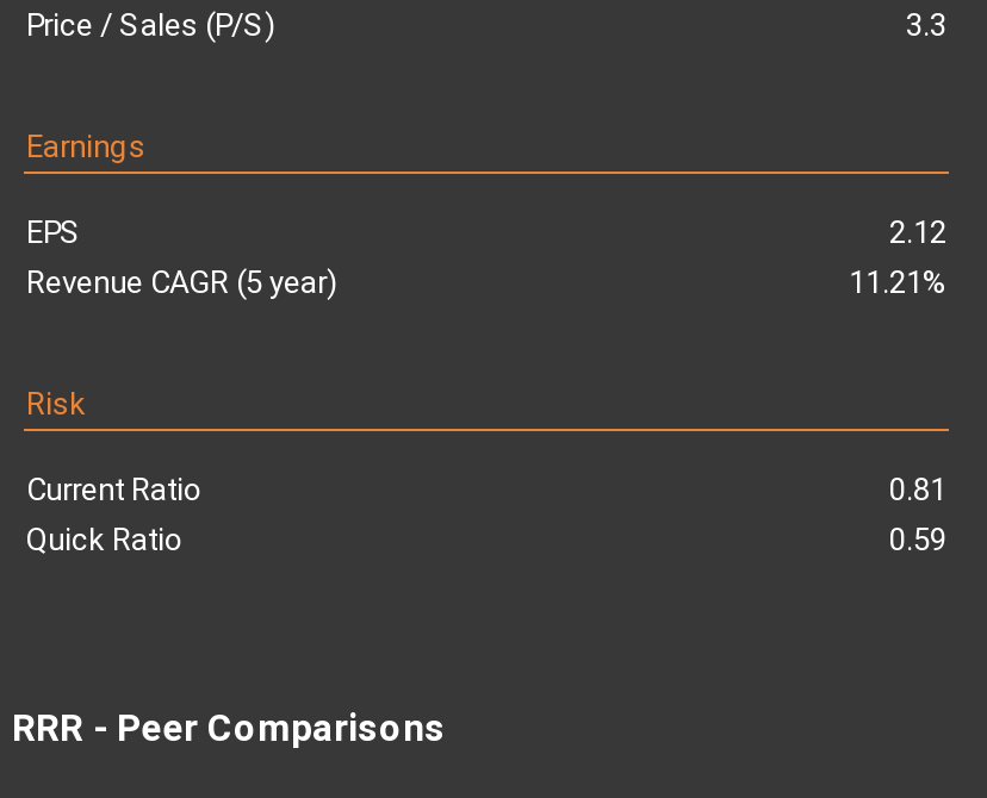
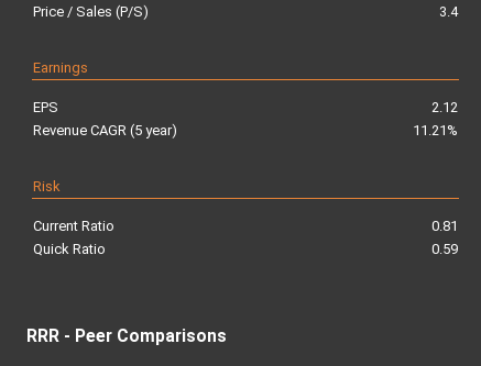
[906,8,946,44] 3.3 -> [439,4,458,20] 3.4

